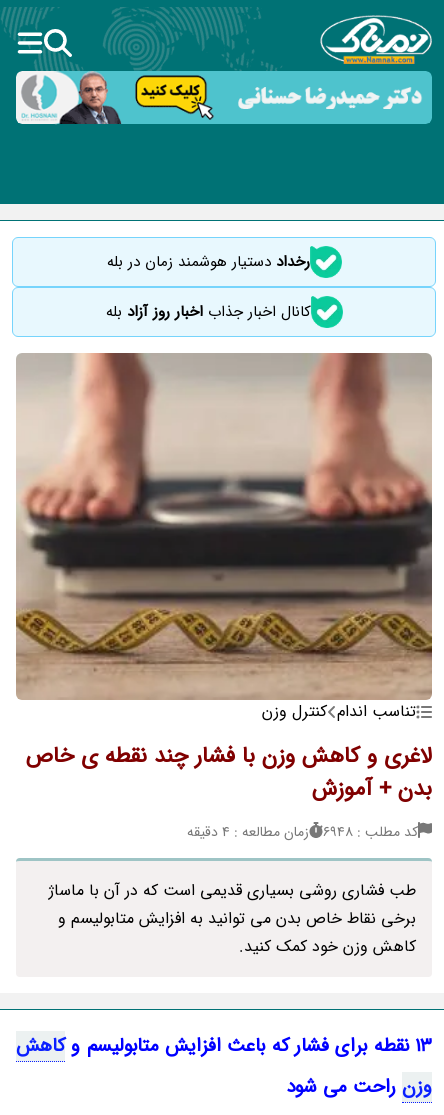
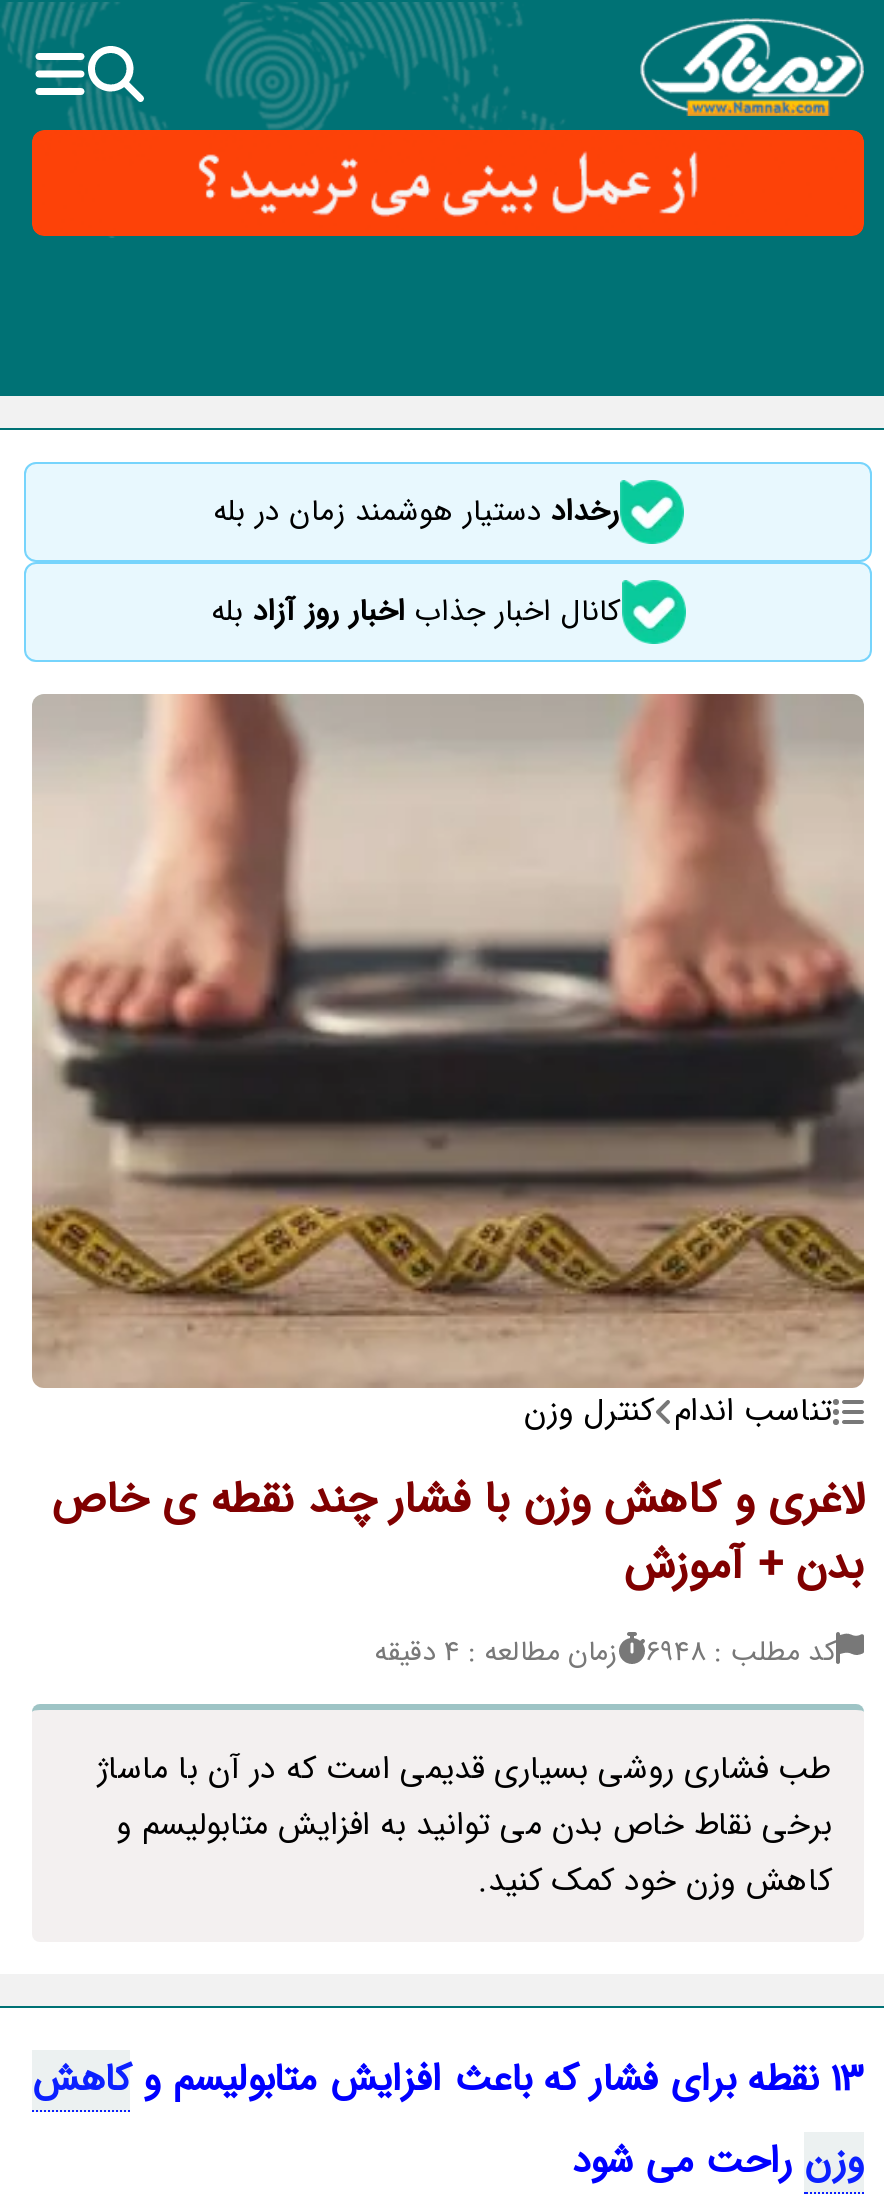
[15,70,433,125] [image] -> [30,128,866,238] [image]

